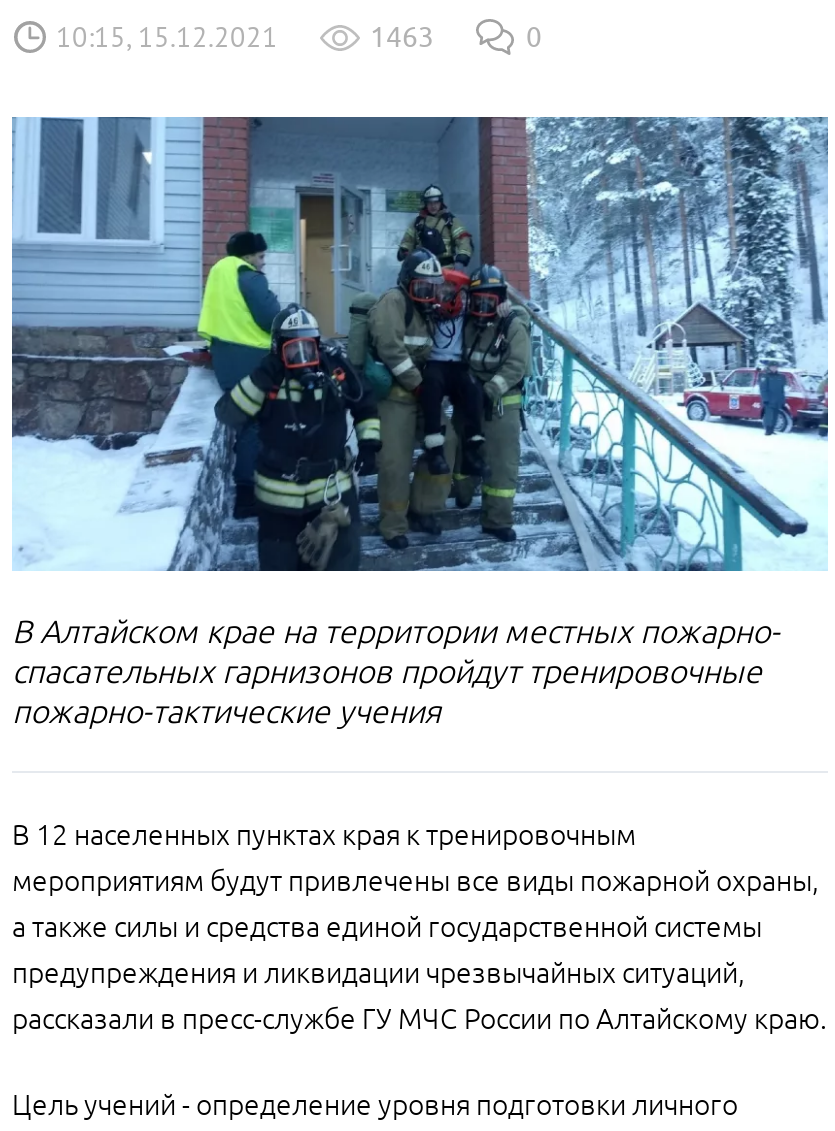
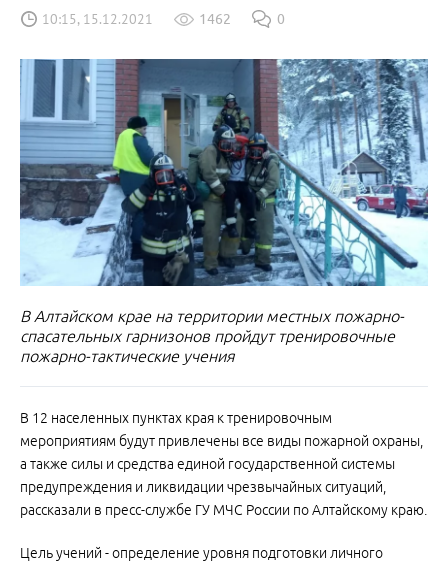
[370,21,434,53] 1463 -> [199,11,231,27] 1462

